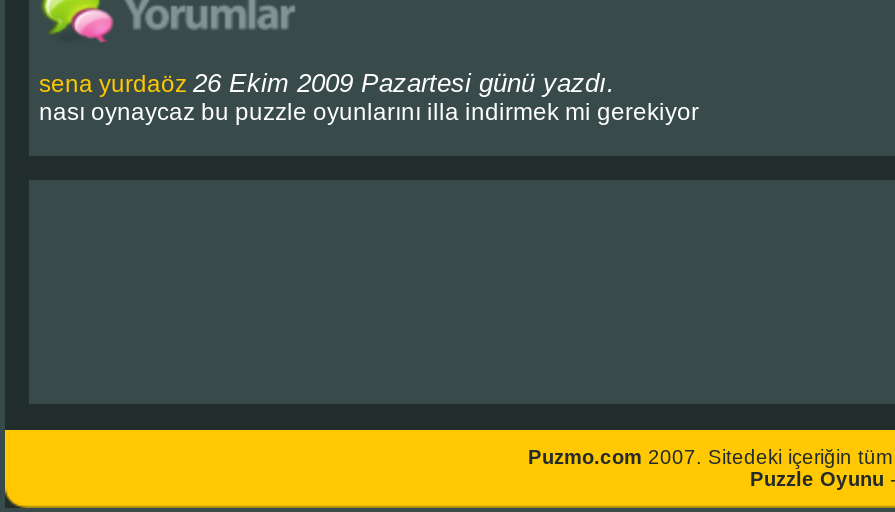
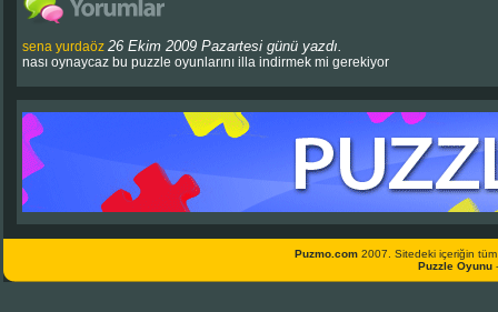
none -> [21,111,495,213] [image]

